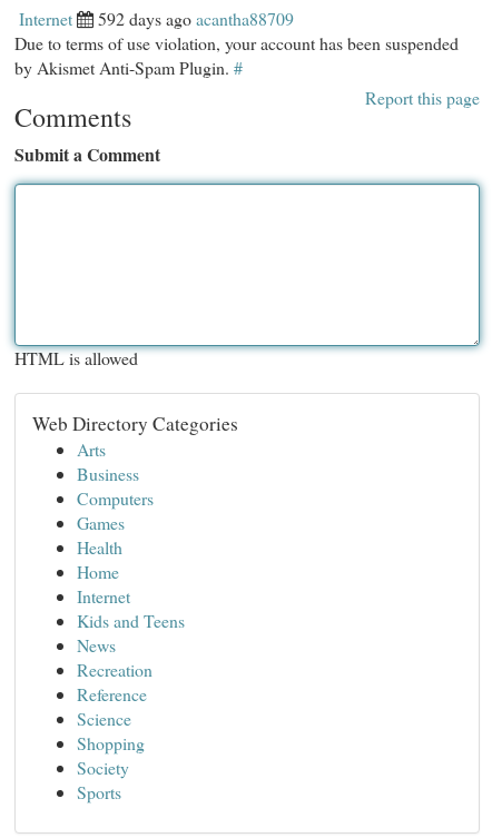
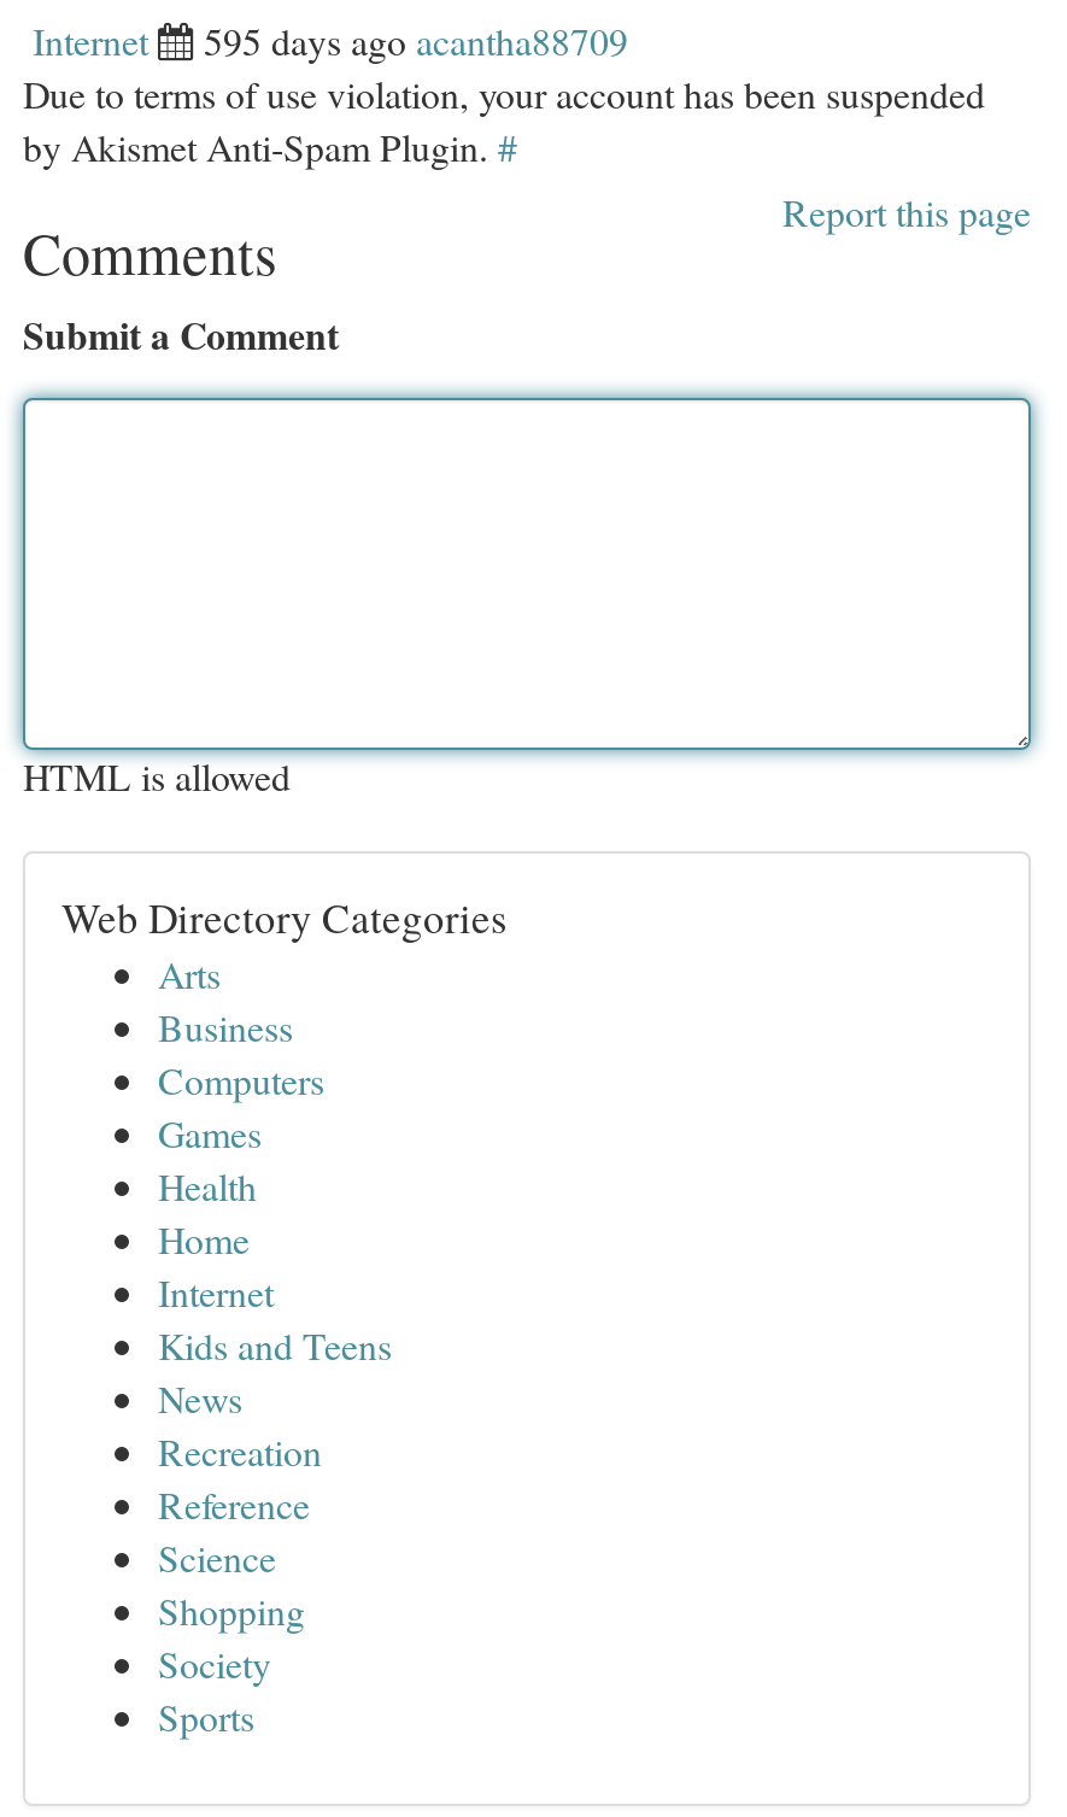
[98,7,294,30] 592 days ago acantha88709 -> [204,14,628,65] 595 days ago acantha88709

